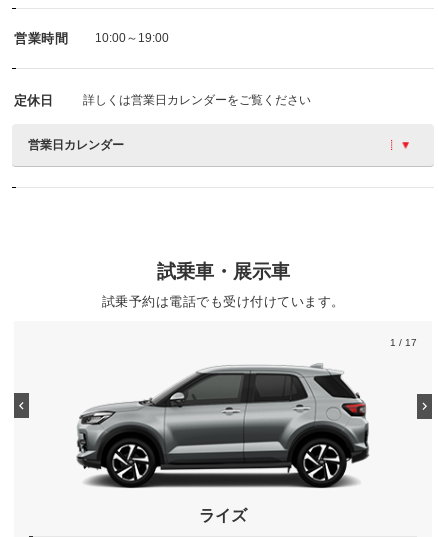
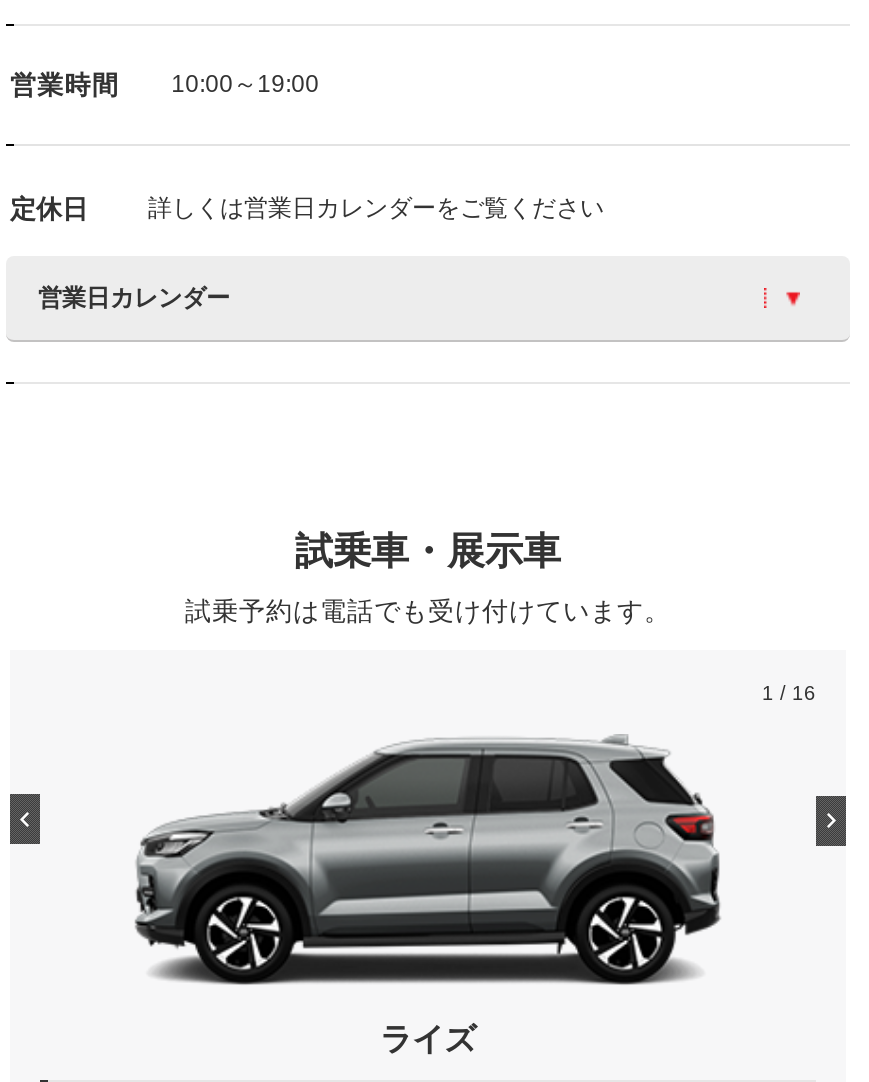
[390,337,417,348] 1 / 17 -> [762,681,816,703] 1 / 16

